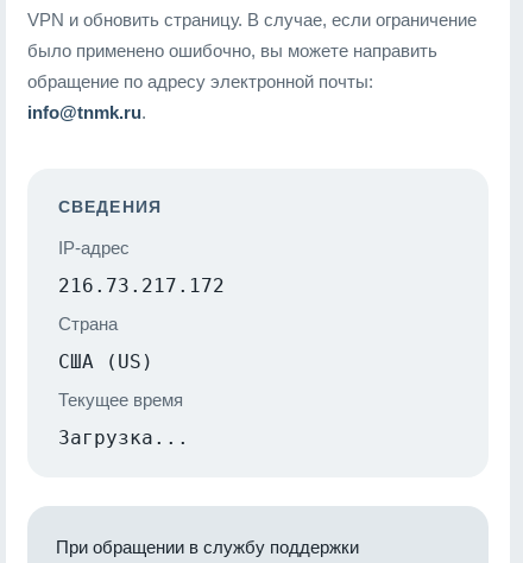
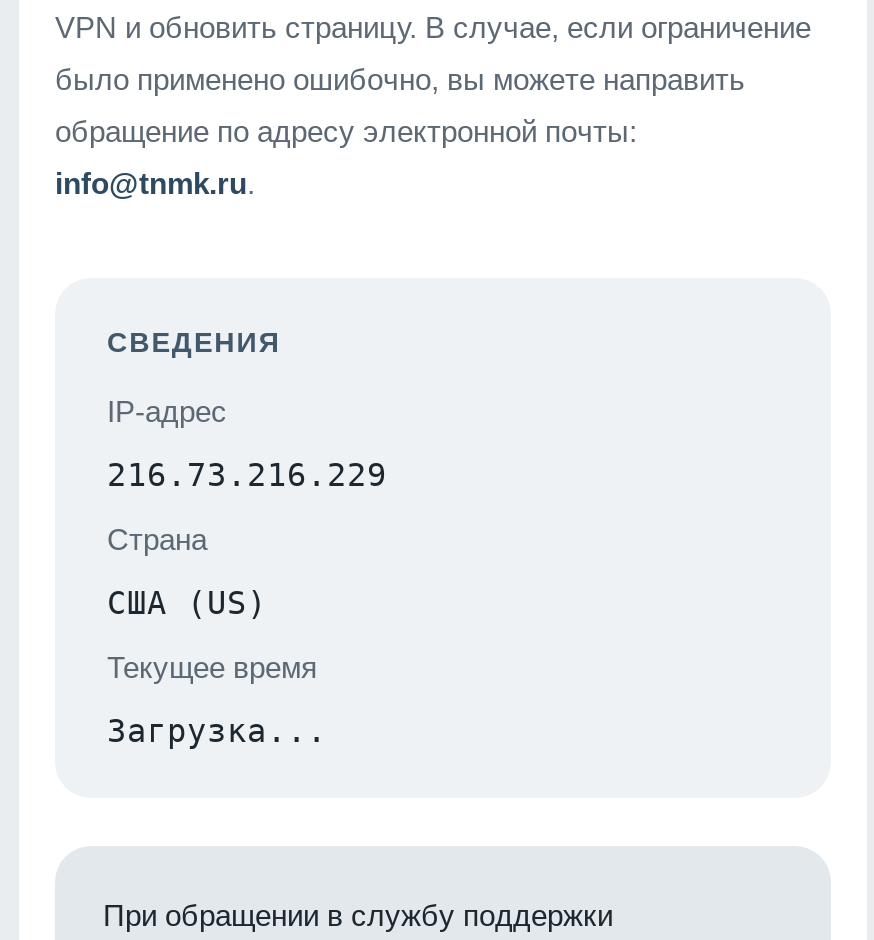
[58,274,225,296] 216.73.217.172 -> [107,455,387,493] 216.73.216.229

